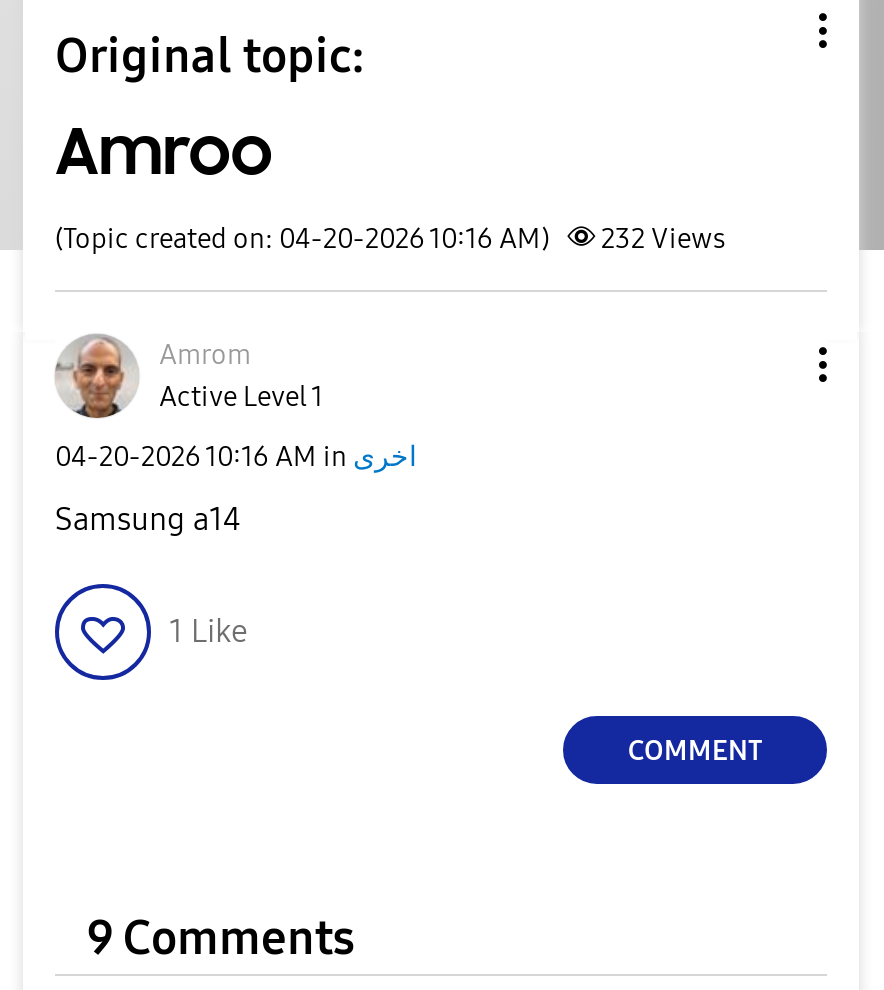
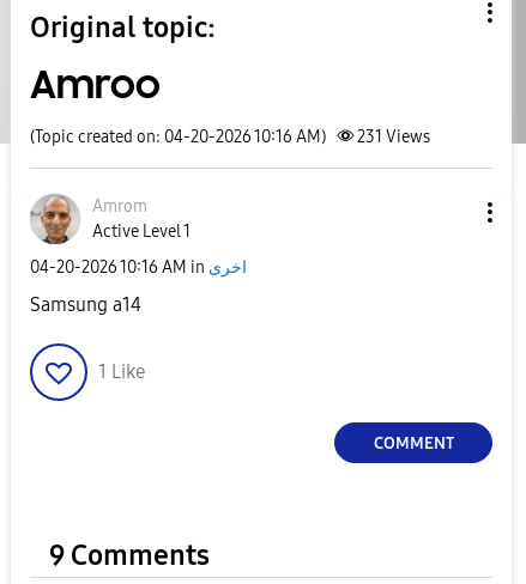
[55,222,725,256] (Topic created on: 04-20-2026 10:16 AM) 232 Views -> [30,127,430,147] (Topic created on: 04-20-2026 10:16 AM) 231 Views

